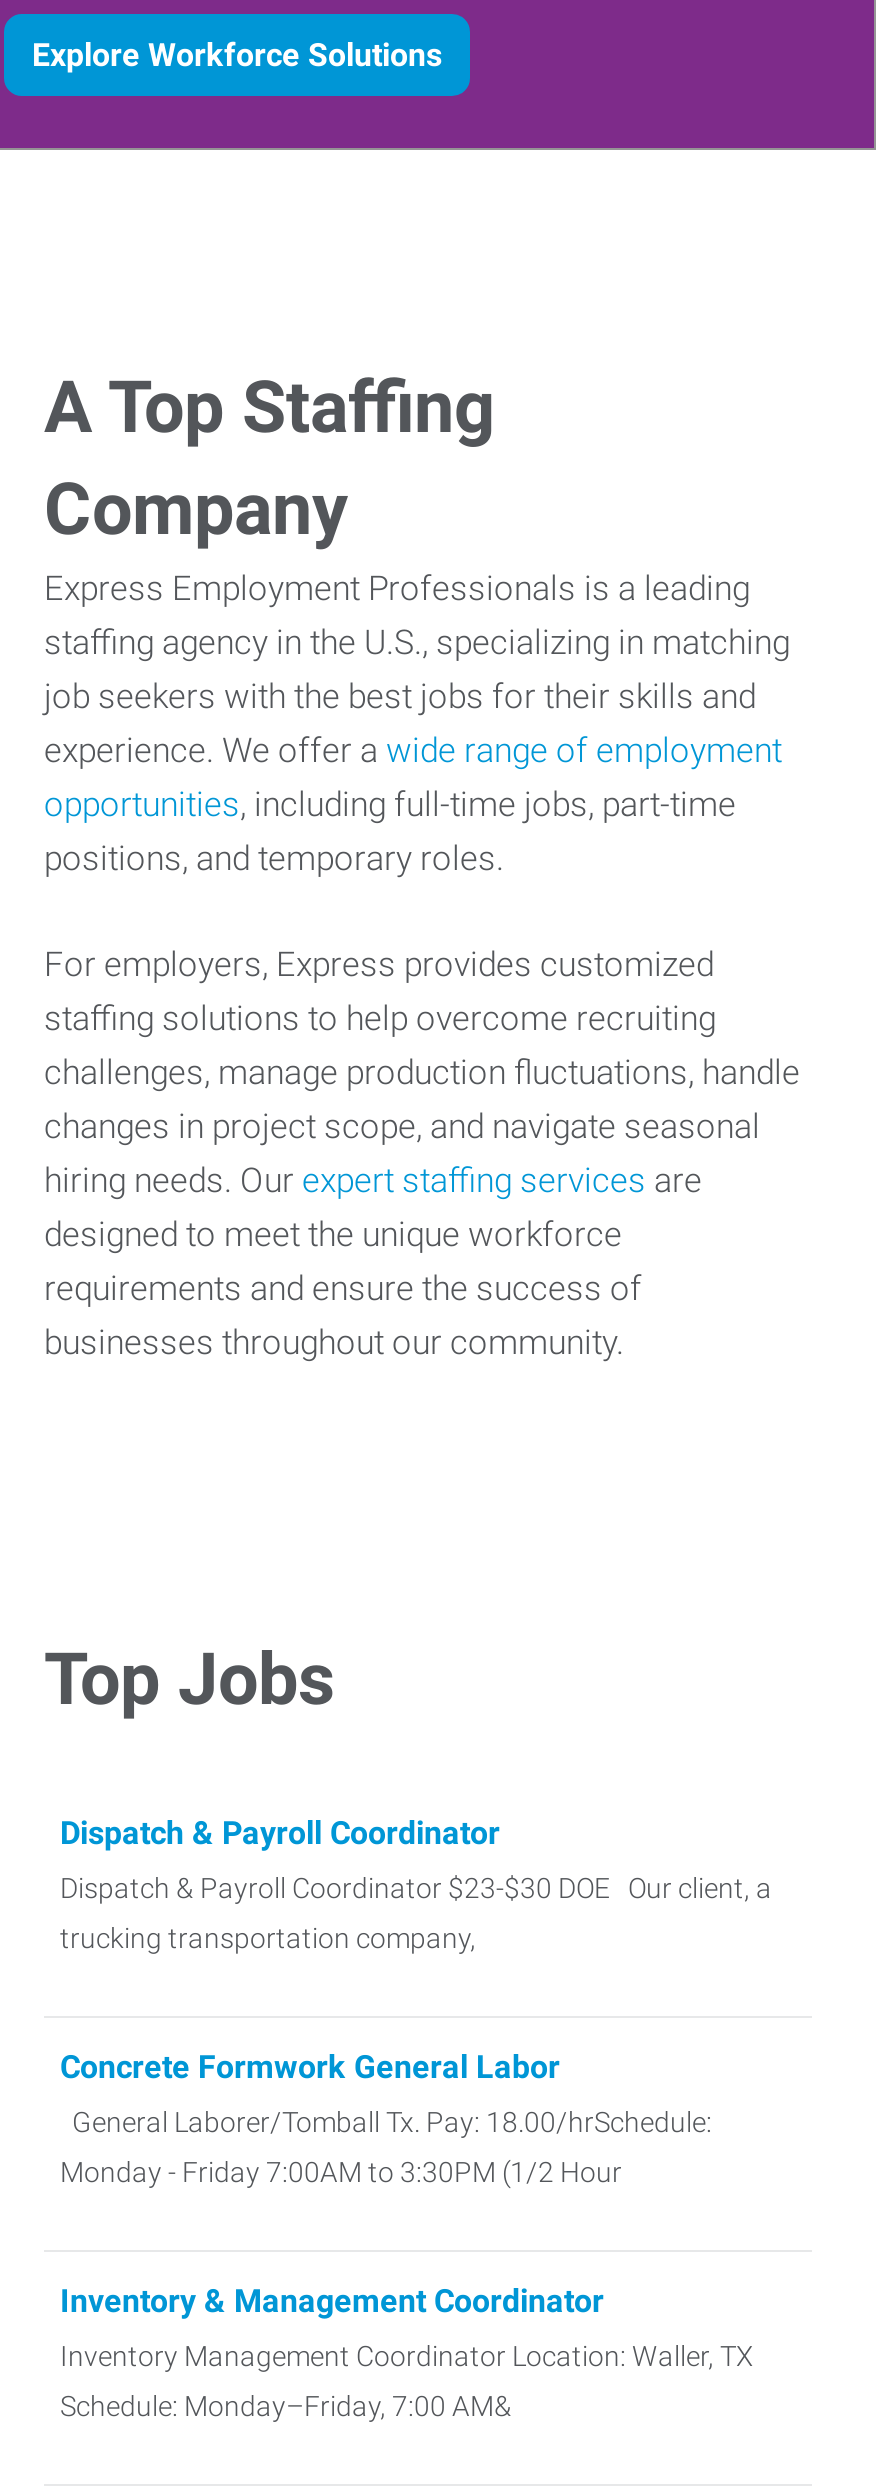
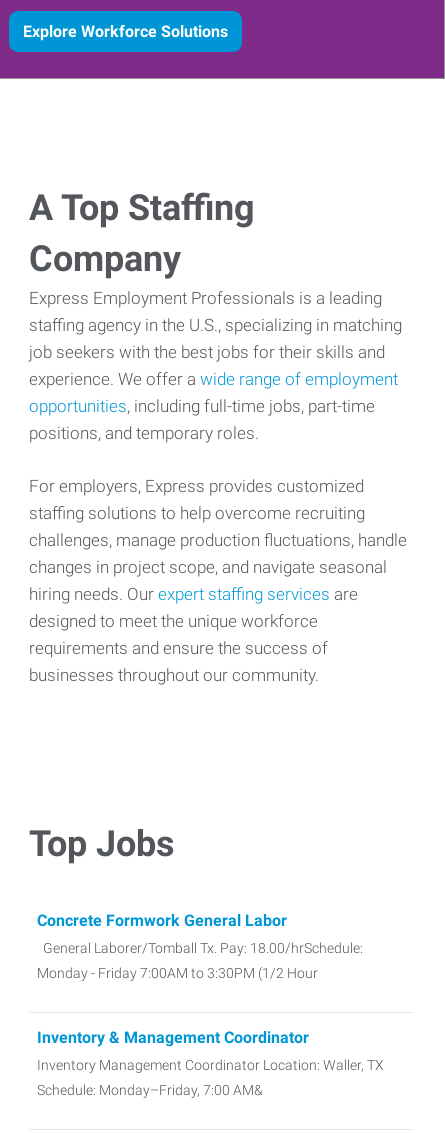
[60,1814,772,1954] Dispatch & Payroll Coordinator | Dispatch & Payroll Coordinator $23-$30 DOE Our client, a | trucking transportation company, -> none

